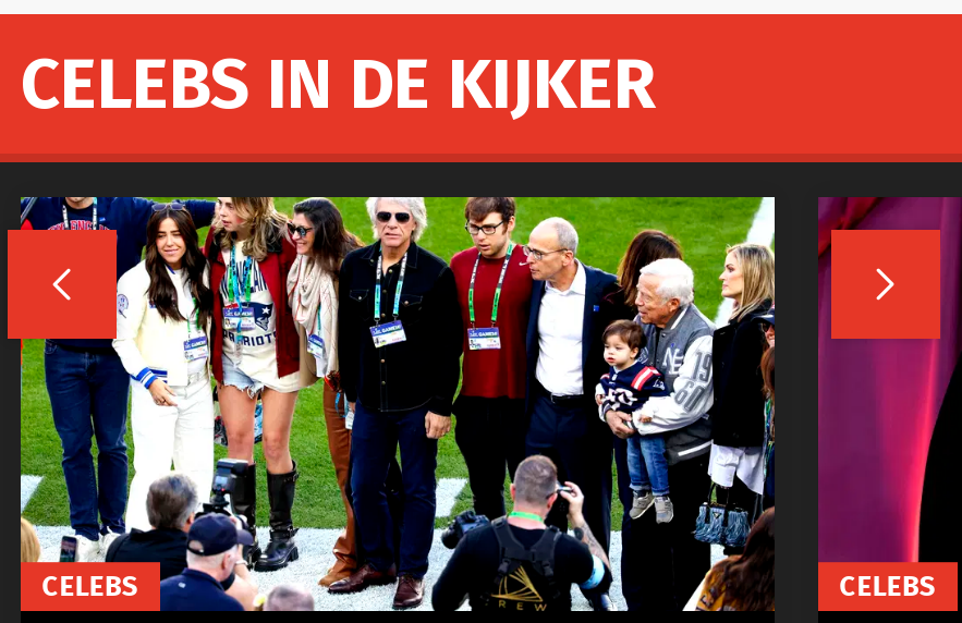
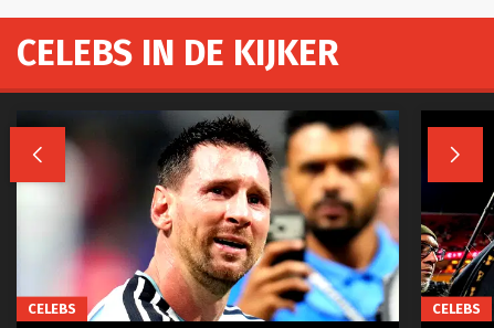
[19,195,777,613] [image] -> [15,110,400,322] [image]
[816,195,955,563] [image] -> [420,110,491,297] [image]

